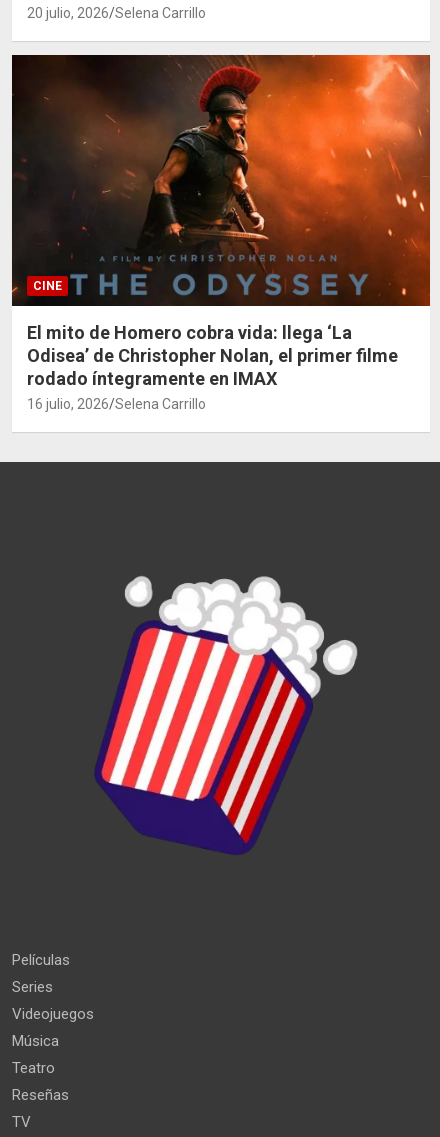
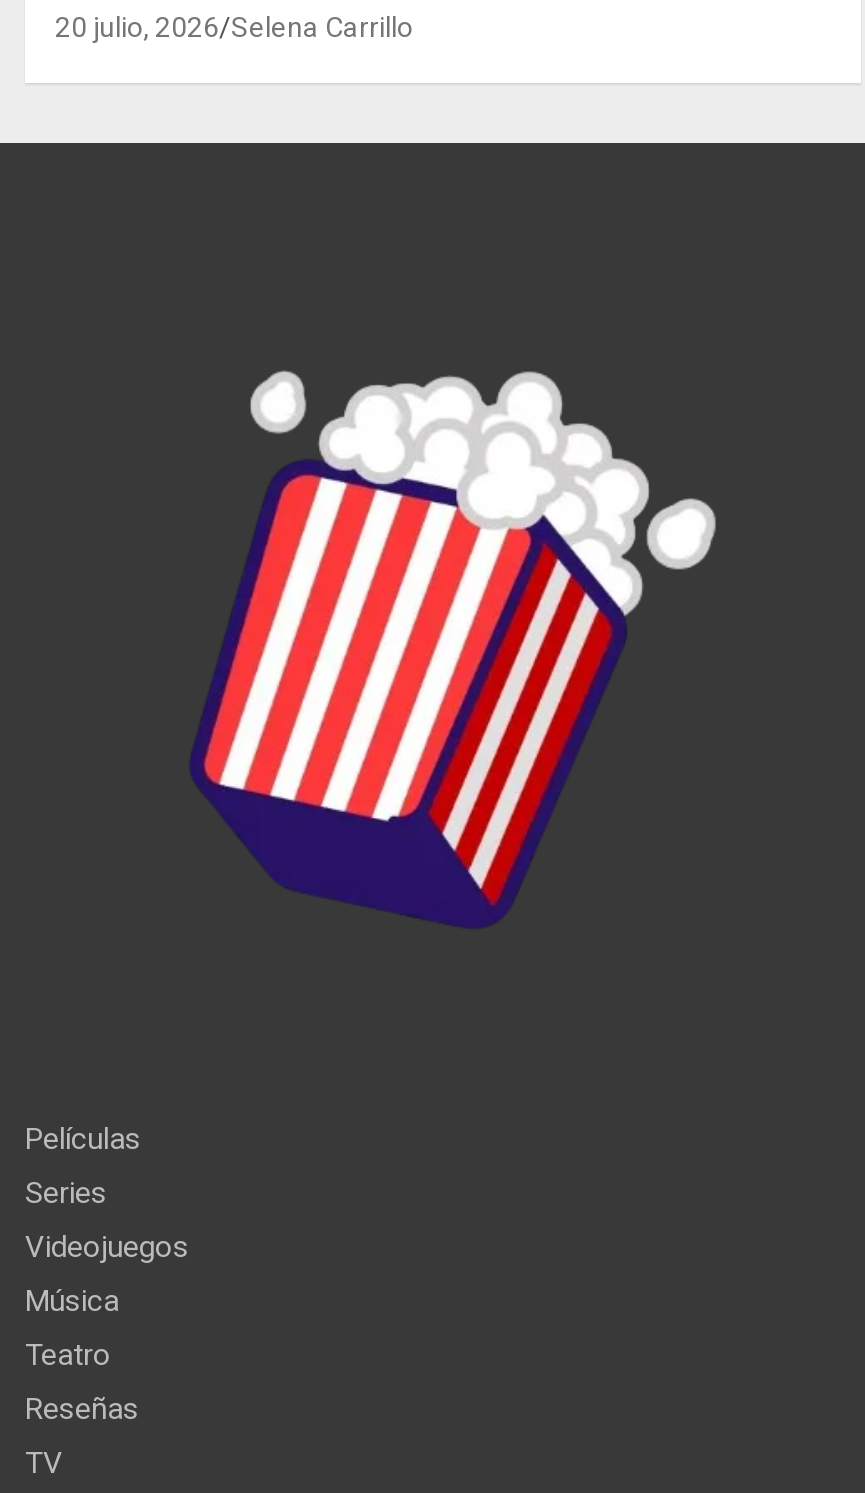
[11,54,431,412] [image] | CINE | El mito de Homero cobra vida: llega ‘La | Odisea’ de Christopher Nolan, el primer filme | rodado íntegramente en IMAX | 16 julio, 2026 Selena Carrillo -> none

